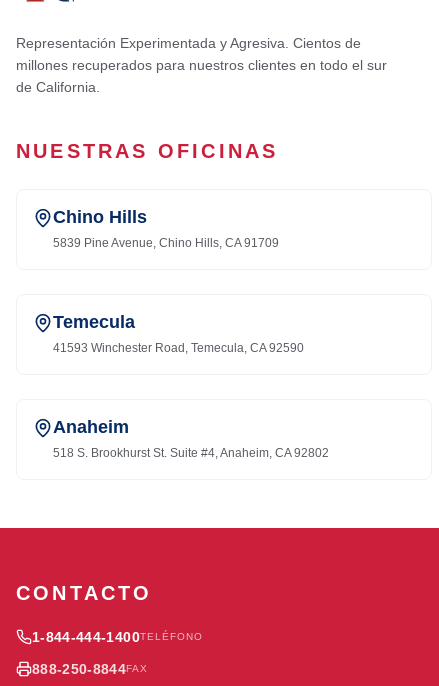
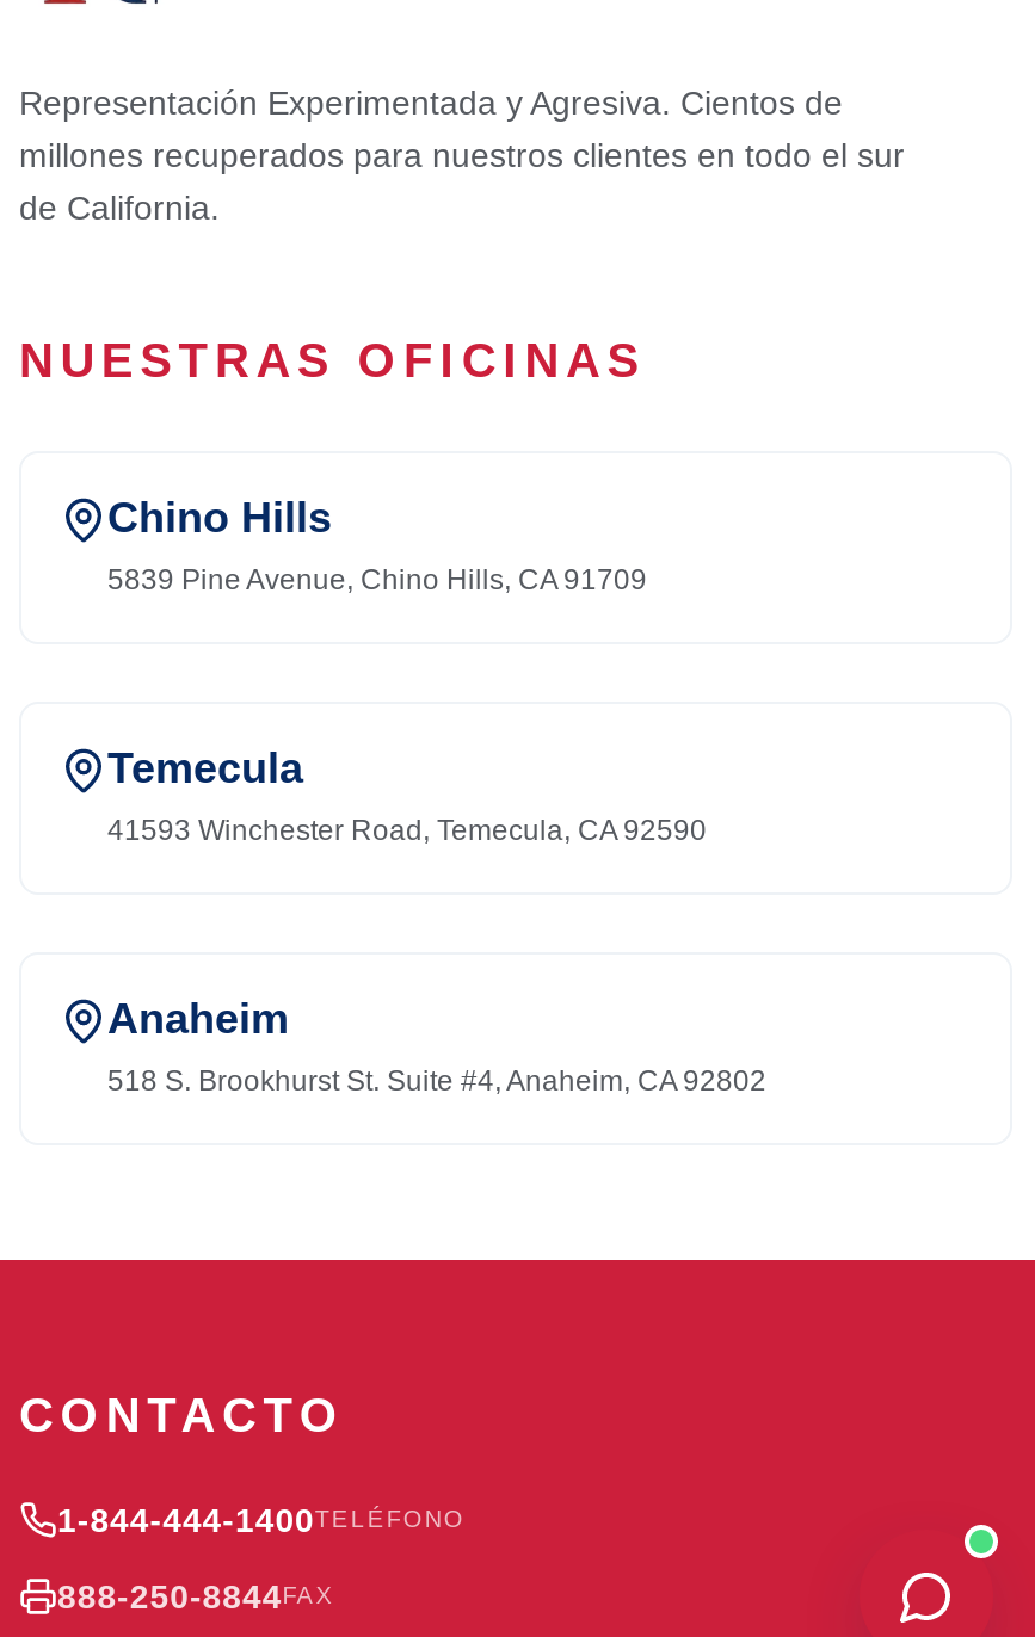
none -> [898,1522,1000,1625] [image]

